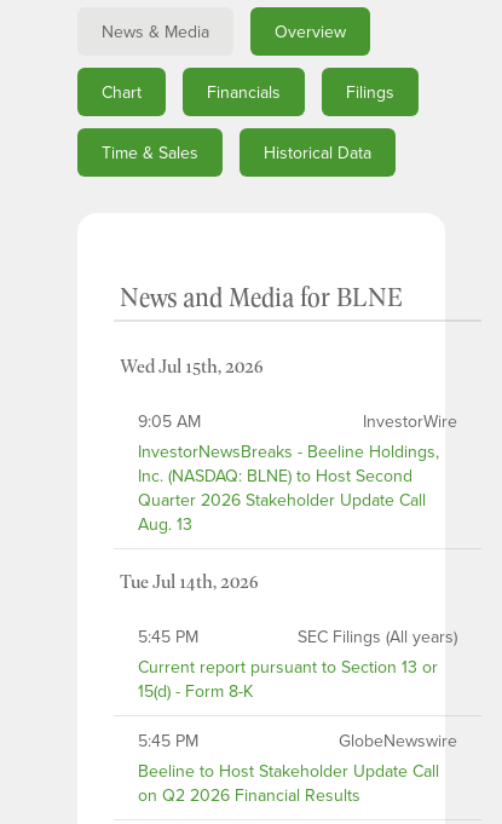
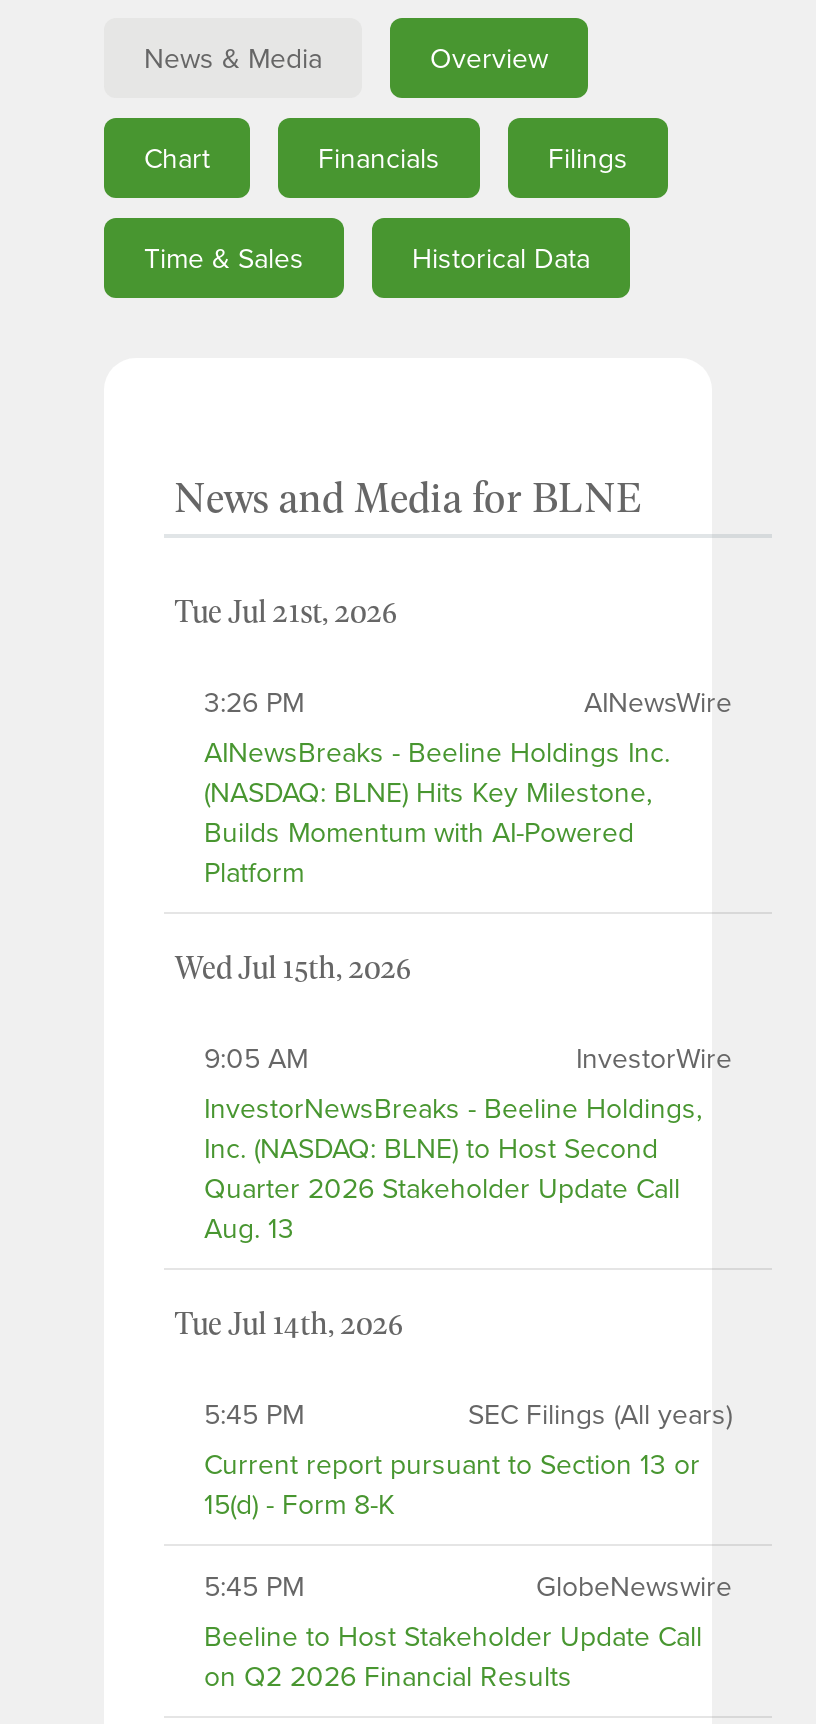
none -> [174,588,732,892] Tue Jul 21st, 2026 | AINewsWire | 3:26 PM | AINewsBreaks - Beeline Holdings Inc. | (NASDAQ: BLNE) Hits Key Milestone, | Builds Momentum with AI-Powered | Platform

